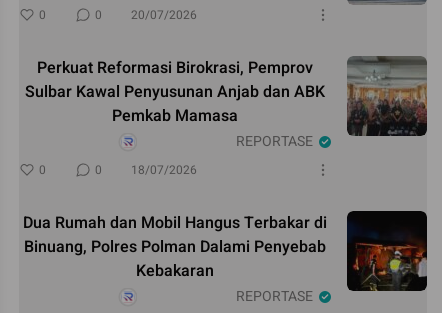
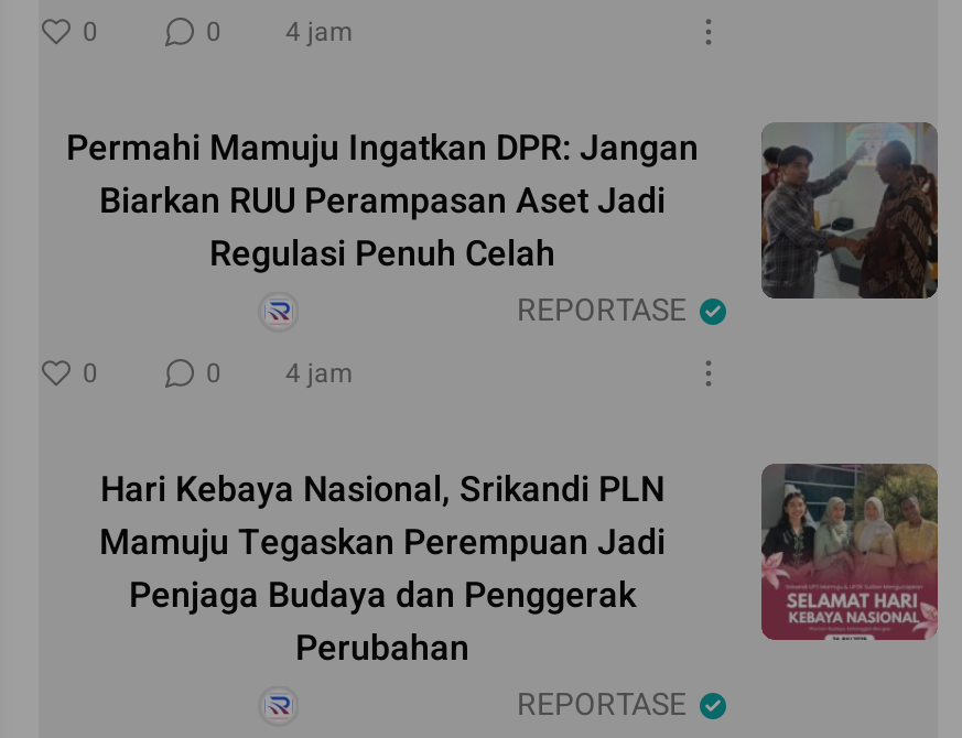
[95,6,197,24] 0 20/07/2026 -> [206,13,354,52] 0 4 jam
[25,56,428,136] [image] | Perkuat Reformasi Birokrasi, Pemprov | Sulbar Kawal Penyusunan Anjab dan ABK | Pemkab Mamasa -> [66,122,940,299] [image] | Permahi Mamuju Ingatkan DPR: Jangan | Biarkan RUU Perampasan Aset Jadi | Regulasi Penuh Celah
[95,161,197,179] 0 18/07/2026 -> [206,354,354,394] 0 4 jam
[23,211,327,283] Dua Rumah dan Mobil Hangus Terbakar di | Binuang, Polres Polman Dalami Penyebab | Kebakaran -> [99,464,666,676] Hari Kebaya Nasional, Srikandi PLN | Mamuju Tegaskan Perempuan Jadi | Penjaga Budaya dan Penggerak | Perubahan
[346,210,428,292] [image] -> [759,462,940,642] [image]

